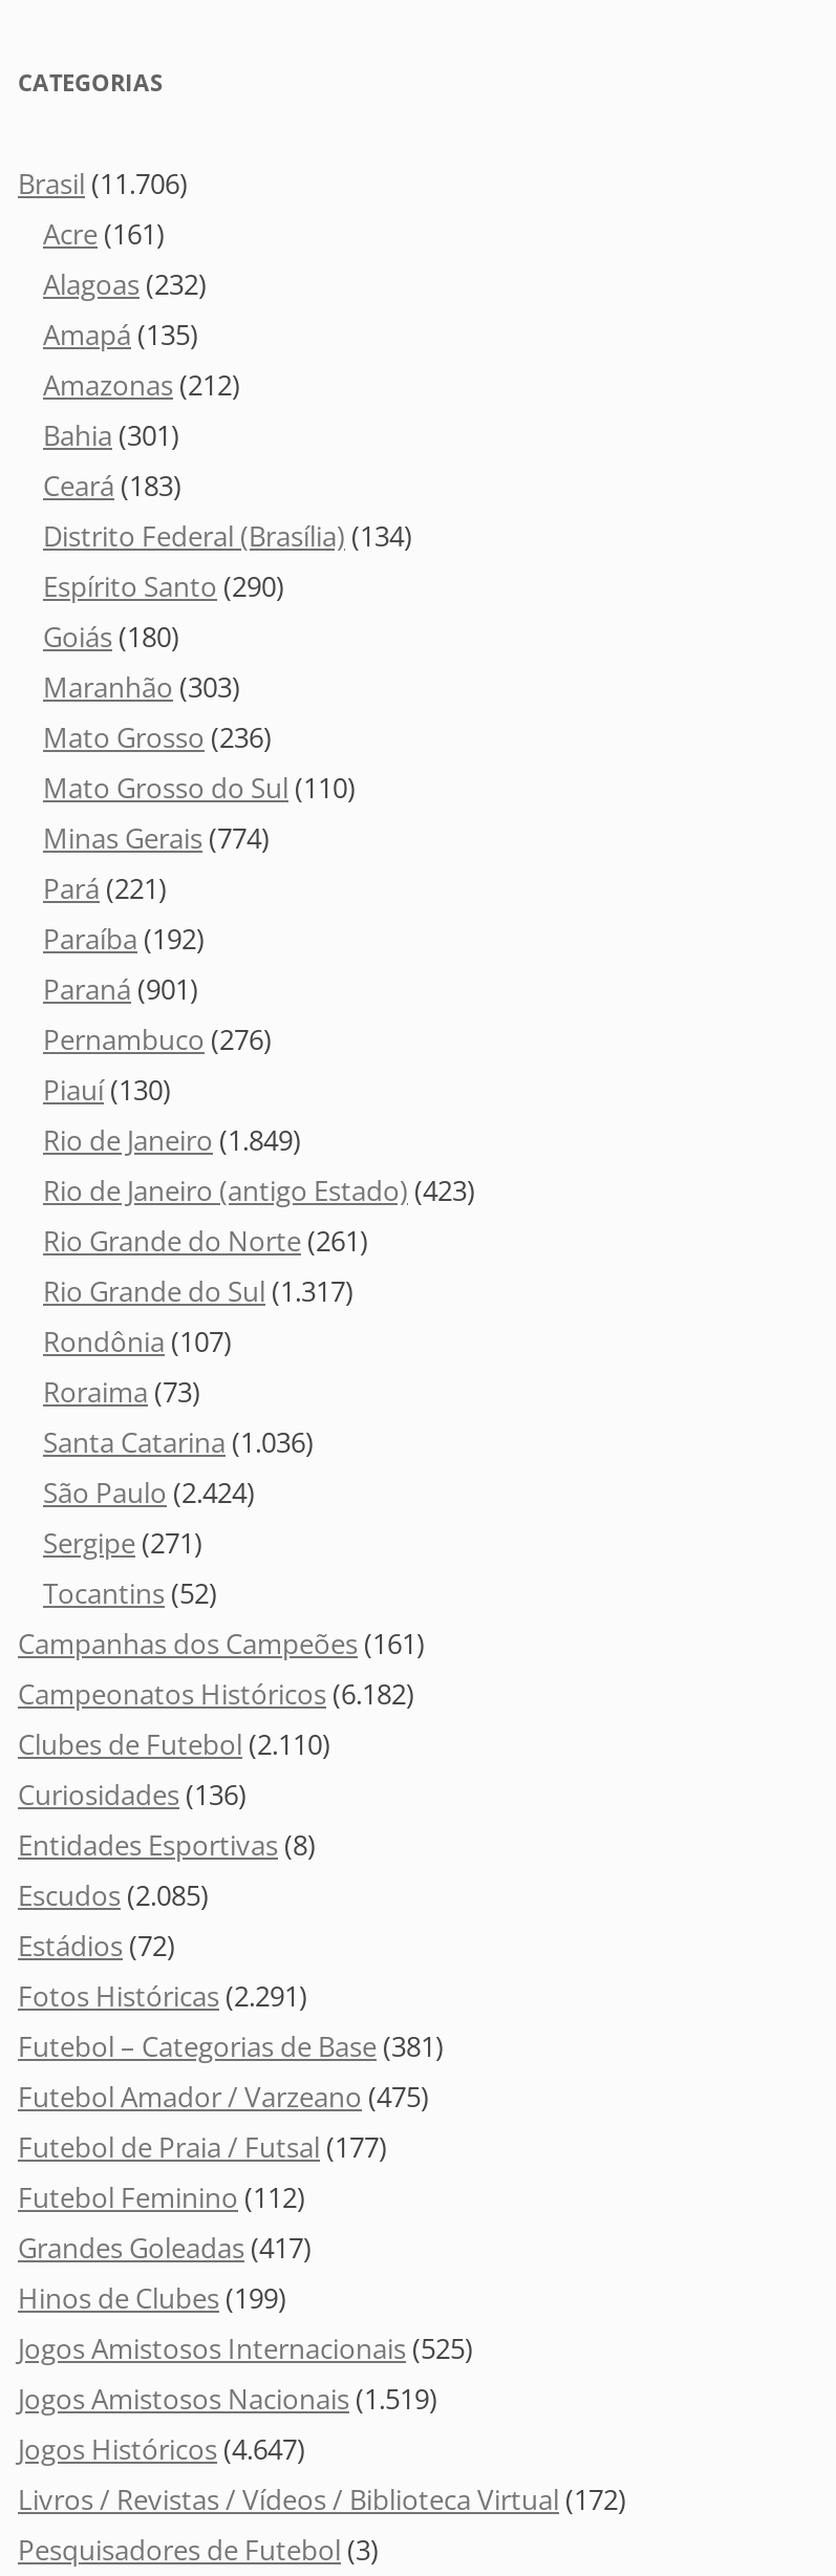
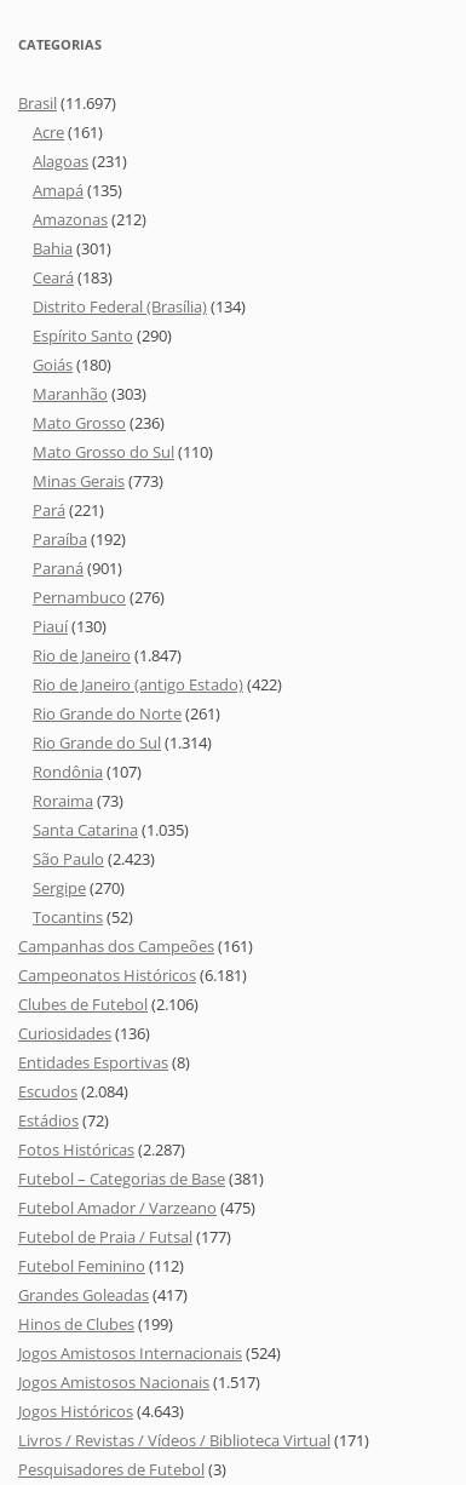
[18,164,188,202] Brasil (11.706) -> [18,92,116,114] Brasil (11.697)
[43,265,207,302] Alagoas (232) -> [33,150,127,172] Alagoas (231)
[43,818,270,856] Minas Gerais (774) -> [33,470,163,492] Minas Gerais (773)
[43,1120,301,1158] Rio de Janeiro (1.849) -> [33,645,182,666] Rio de Janeiro (1.847)
[43,1171,475,1208] Rio de Janeiro (antigo Estado) (423) -> [33,674,282,695] Rio de Janeiro (antigo Estado) (422)
[43,1271,353,1309] Rio Grande do Sul (1.317) -> [33,732,212,754] Rio Grande do Sul (1.314)
[43,1422,314,1460] Santa Catarina (1.036) -> [33,819,189,841] Santa Catarina (1.035)
[43,1473,255,1511] São Paulo (2.424) -> [33,848,155,870] São Paulo (2.423)
[43,1523,202,1561] Sergipe (271) -> [33,877,125,899] Sergipe (270)
[18,1674,414,1712] Campeonatos Históricos (6.182) -> [18,964,247,986] Campeonatos Históricos (6.181)
[18,1725,330,1762] Clubes de Futebol (2.110) -> [18,993,199,1015] Clubes de Futebol (2.106)
[18,1876,209,1913] Escudos (2.085) -> [18,1081,128,1102] Escudos (2.084)
[18,1976,307,2014] Fotos Históricas (2.291) -> [18,1139,185,1161] Fotos Históricas (2.287)
[18,2329,473,2366] Jogos Amistosos Internacionais (525) -> [18,1342,281,1364] Jogos Amistosos Internacionais (524)
[18,2379,437,2417] Jogos Amistosos Nacionais (1.519) -> [18,1371,260,1393] Jogos Amistosos Nacionais (1.517)
[18,2429,305,2467] Jogos Históricos (4.647) -> [18,1400,184,1422] Jogos Históricos (4.643)
[18,2480,626,2517] Livros / Revistas / Vídeos / Biblioteca Virtual (172) -> [18,1429,369,1451] Livros / Revistas / Vídeos / Biblioteca Virtual (171)

